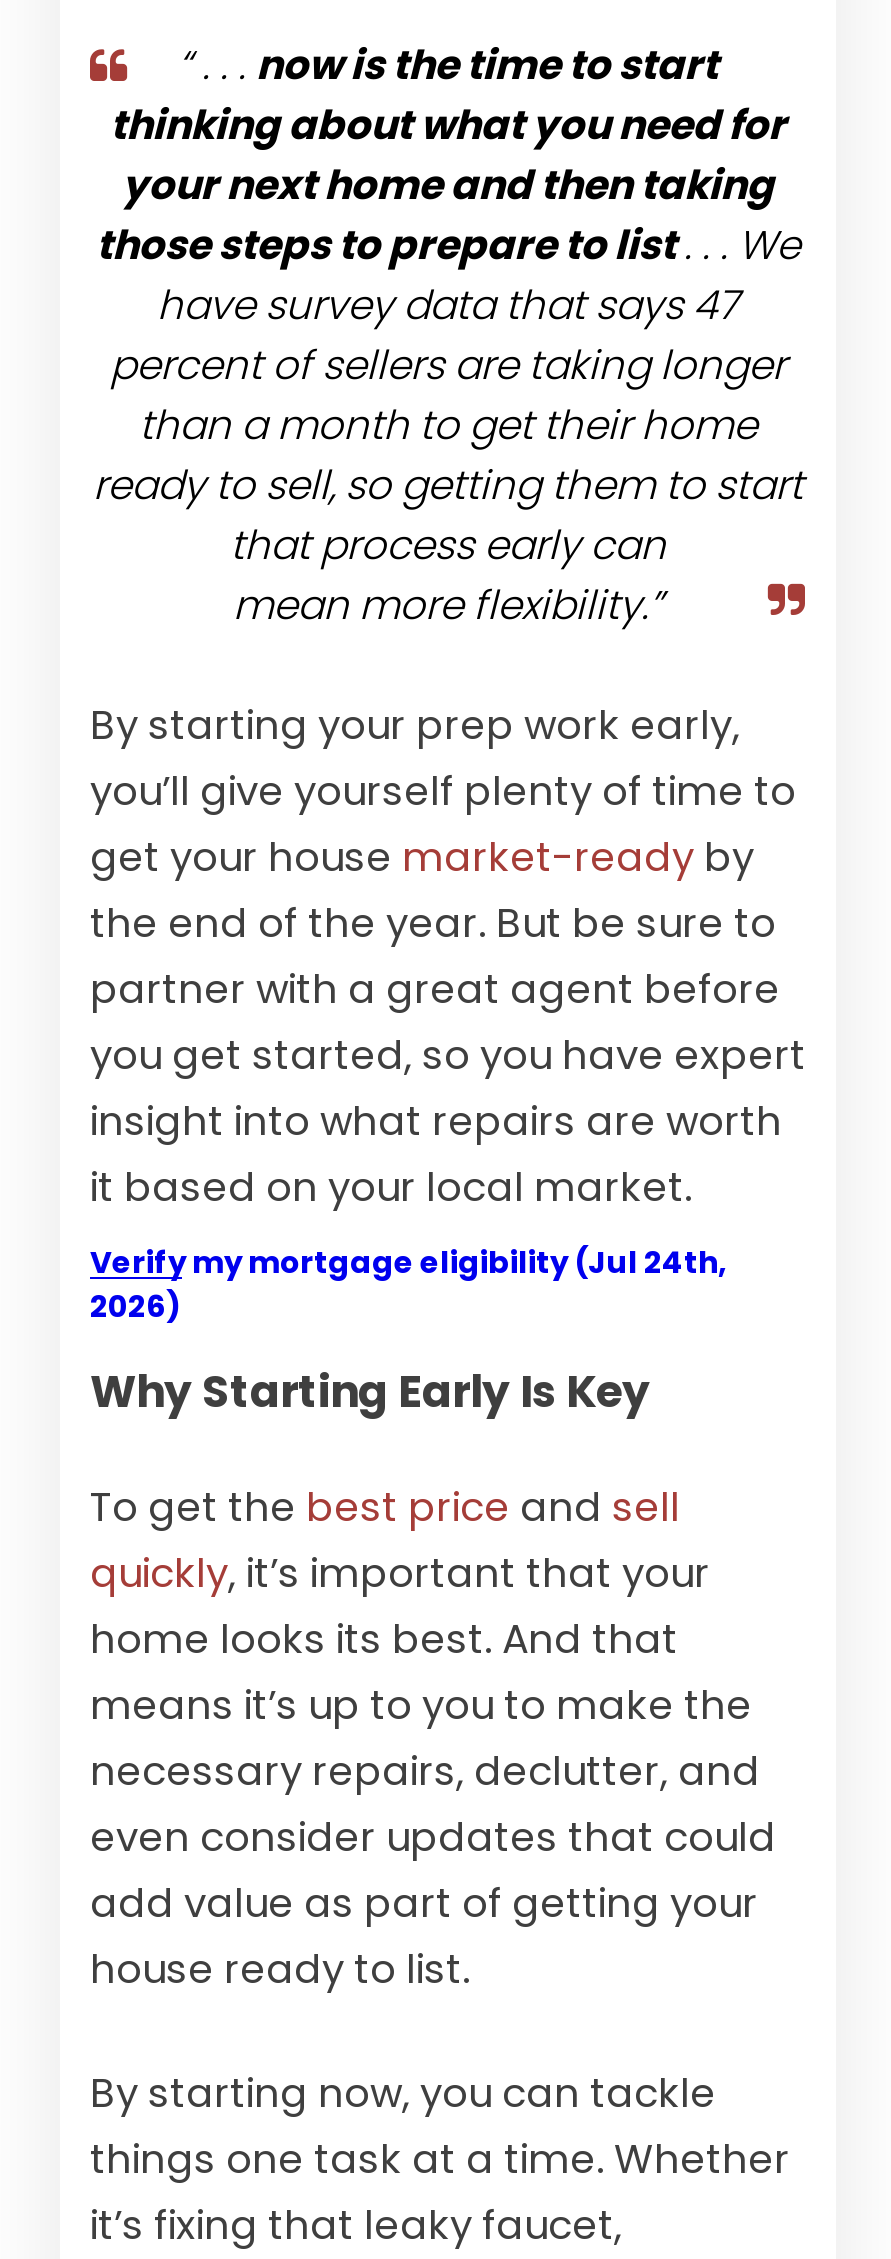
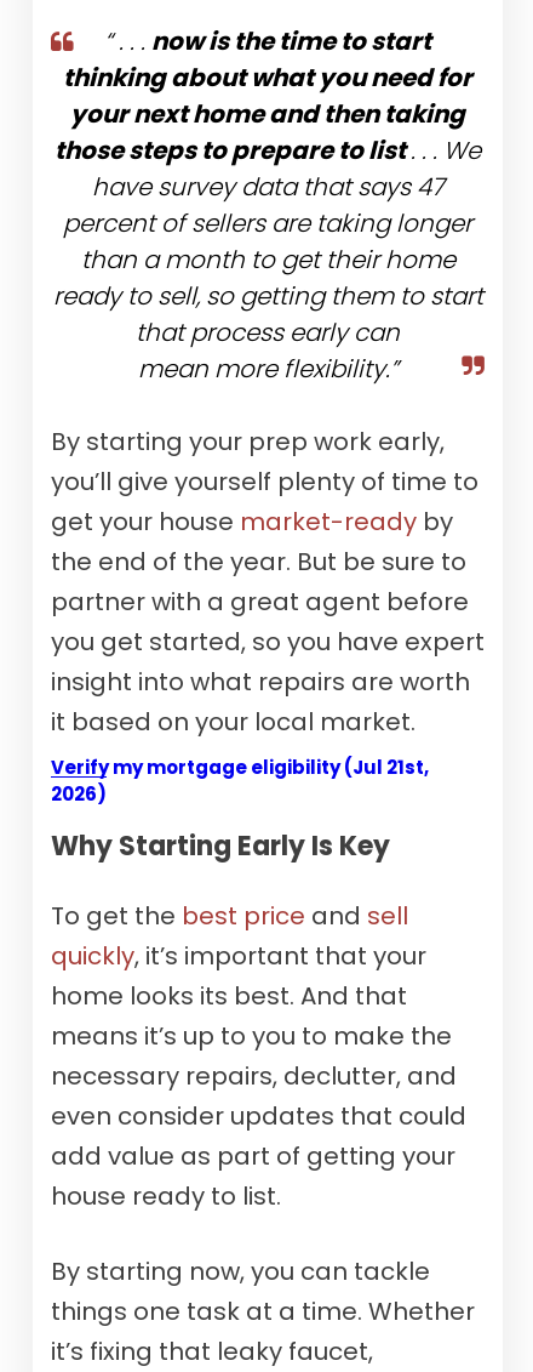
[90,1240,726,1282] Verify my mortgage eligibility (Jul 24th, -> [51,754,429,780] Verify my mortgage eligibility (Jul 21st,

